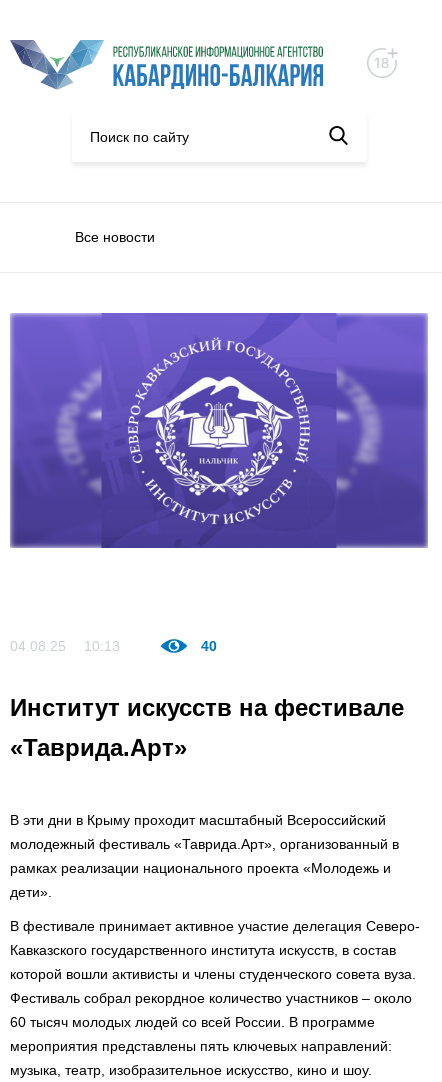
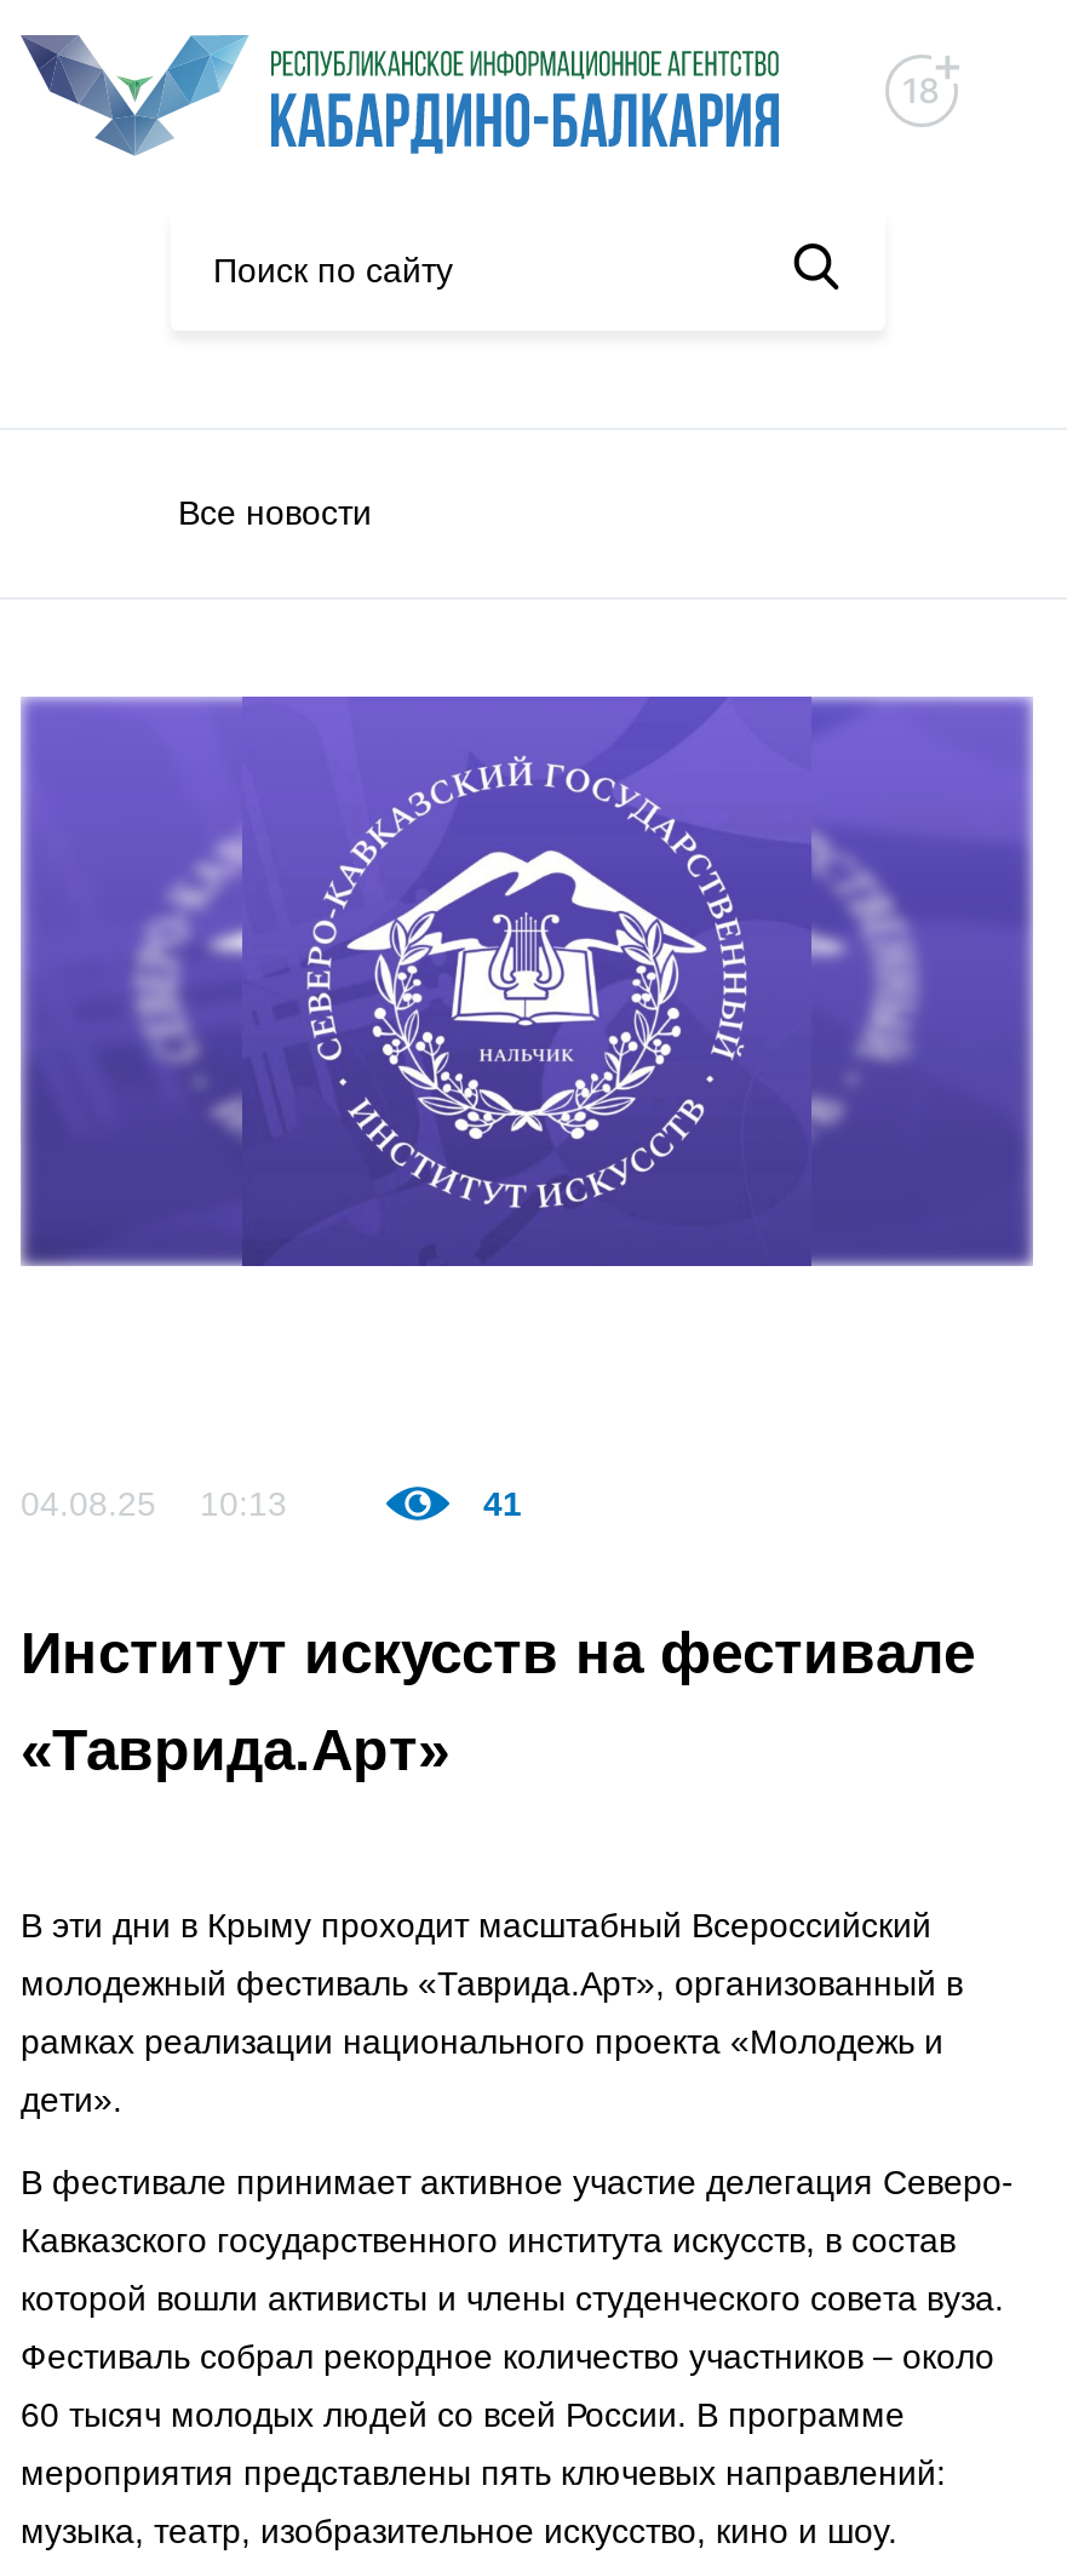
[201,638,217,654] 40 -> [483,1484,522,1522] 41

